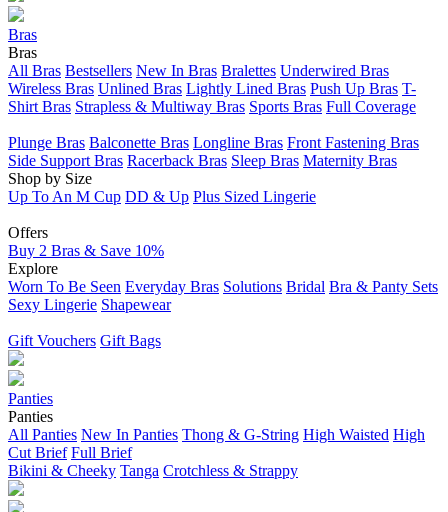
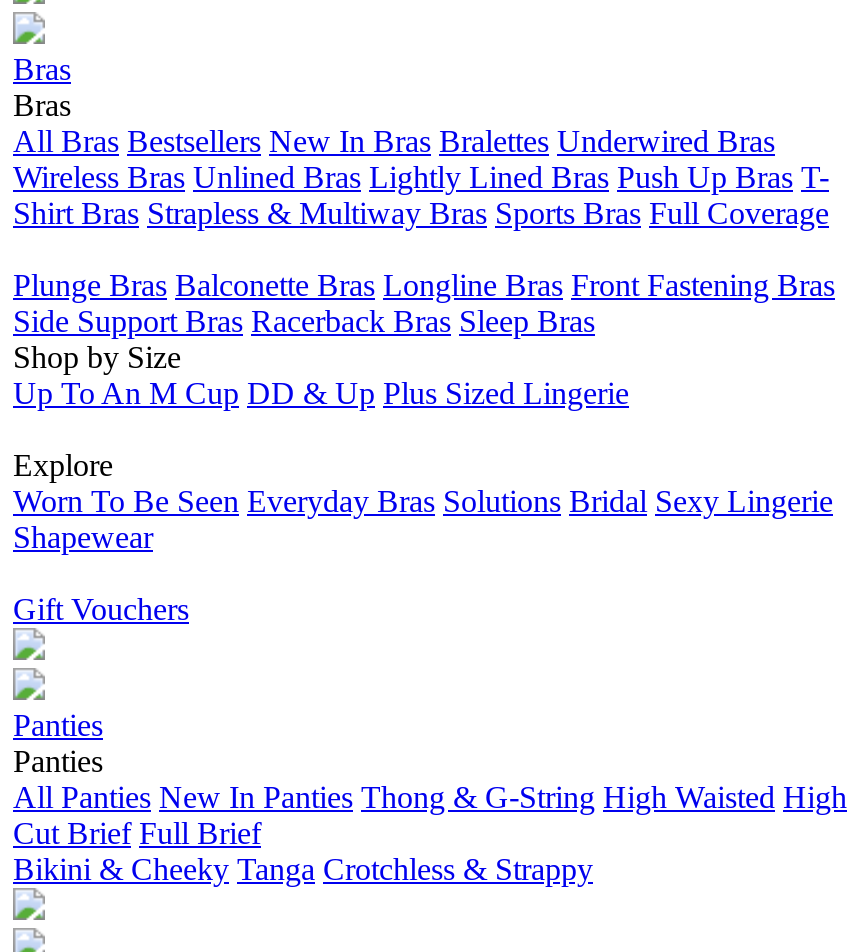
[8,152,397,169] Side Support Bras Racerback Bras Sleep Bras Maternity Bras -> [13,304,595,338] Side Support Bras Racerback Bras Sleep Bras
[8,224,164,259] Offers | Buy 2 Bras & Save 10% -> none
[8,278,438,313] Worn To Be Seen Everyday Bras Solutions Bridal Bra & Panty Sets | Sexy Lingerie Shapewear -> [13,484,833,554] Worn To Be Seen Everyday Bras Solutions Bridal Sexy Lingerie | Shapewear
[8,332,161,349] Gift Vouchers Gift Bags -> [13,592,189,626] Gift Vouchers

